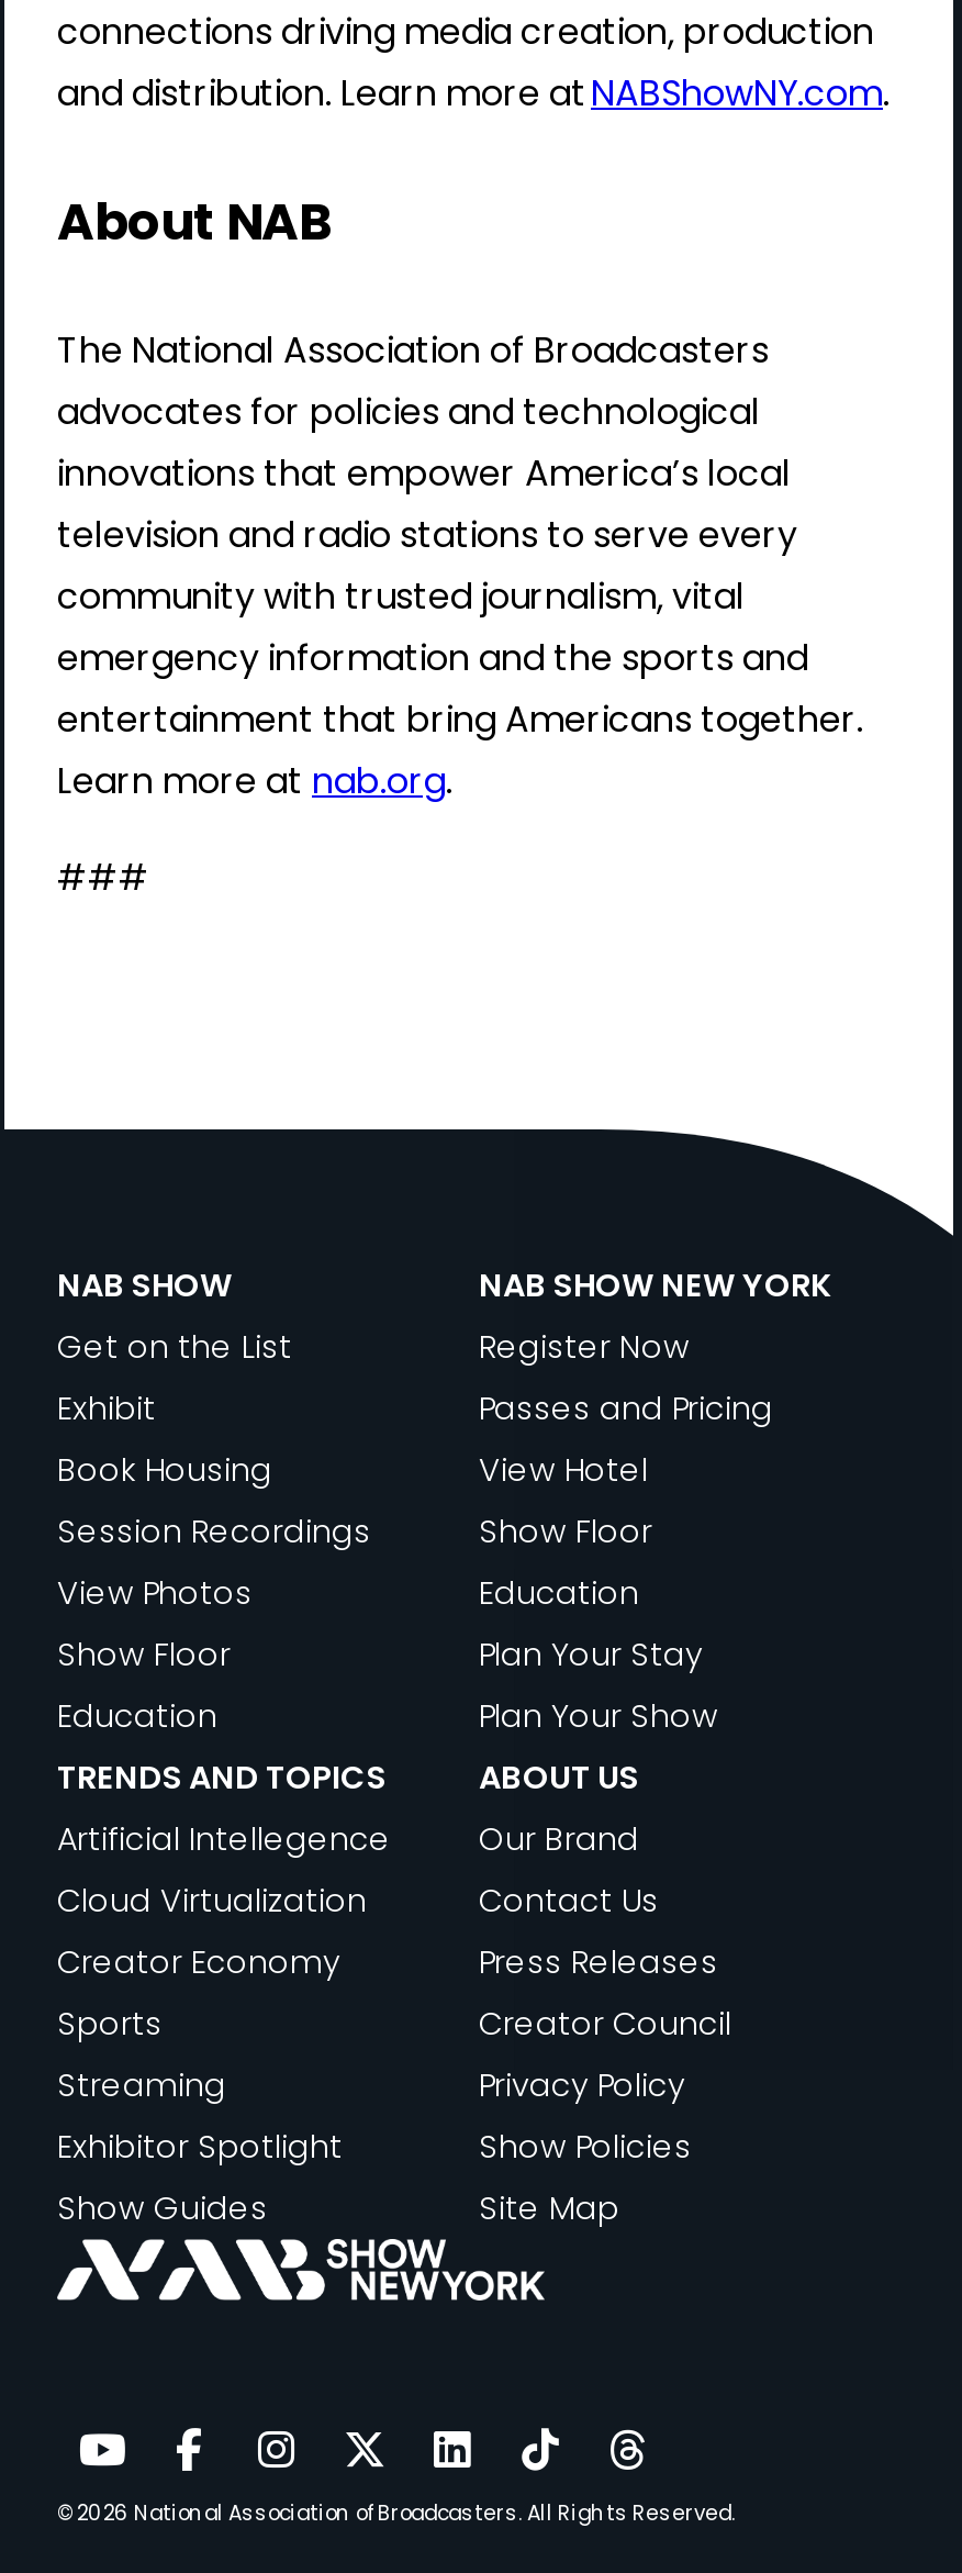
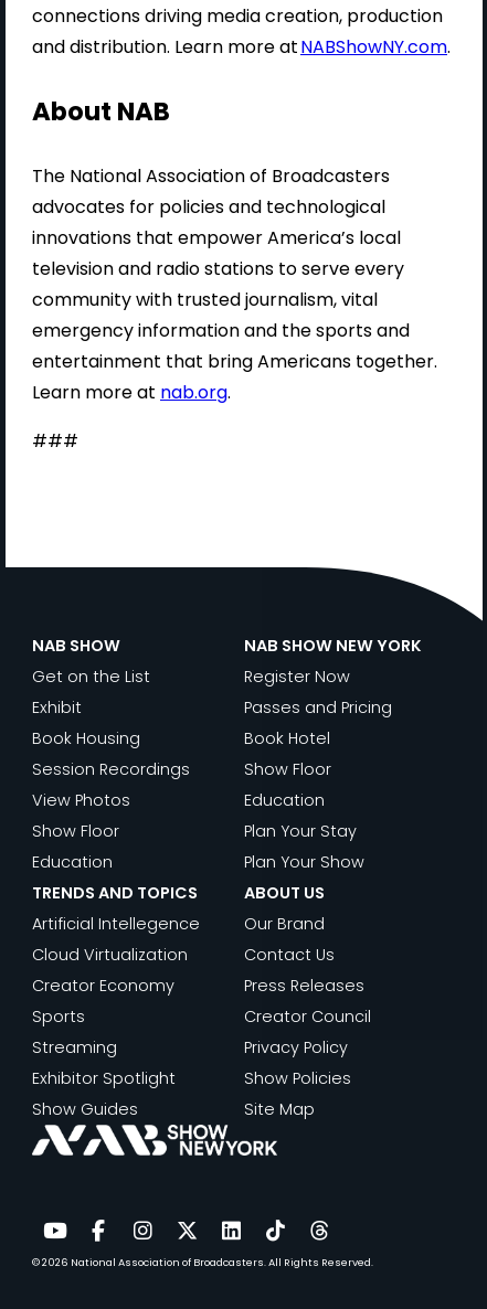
[479,1448,648,1492] View Hotel -> [244,728,330,750] Book Hotel

